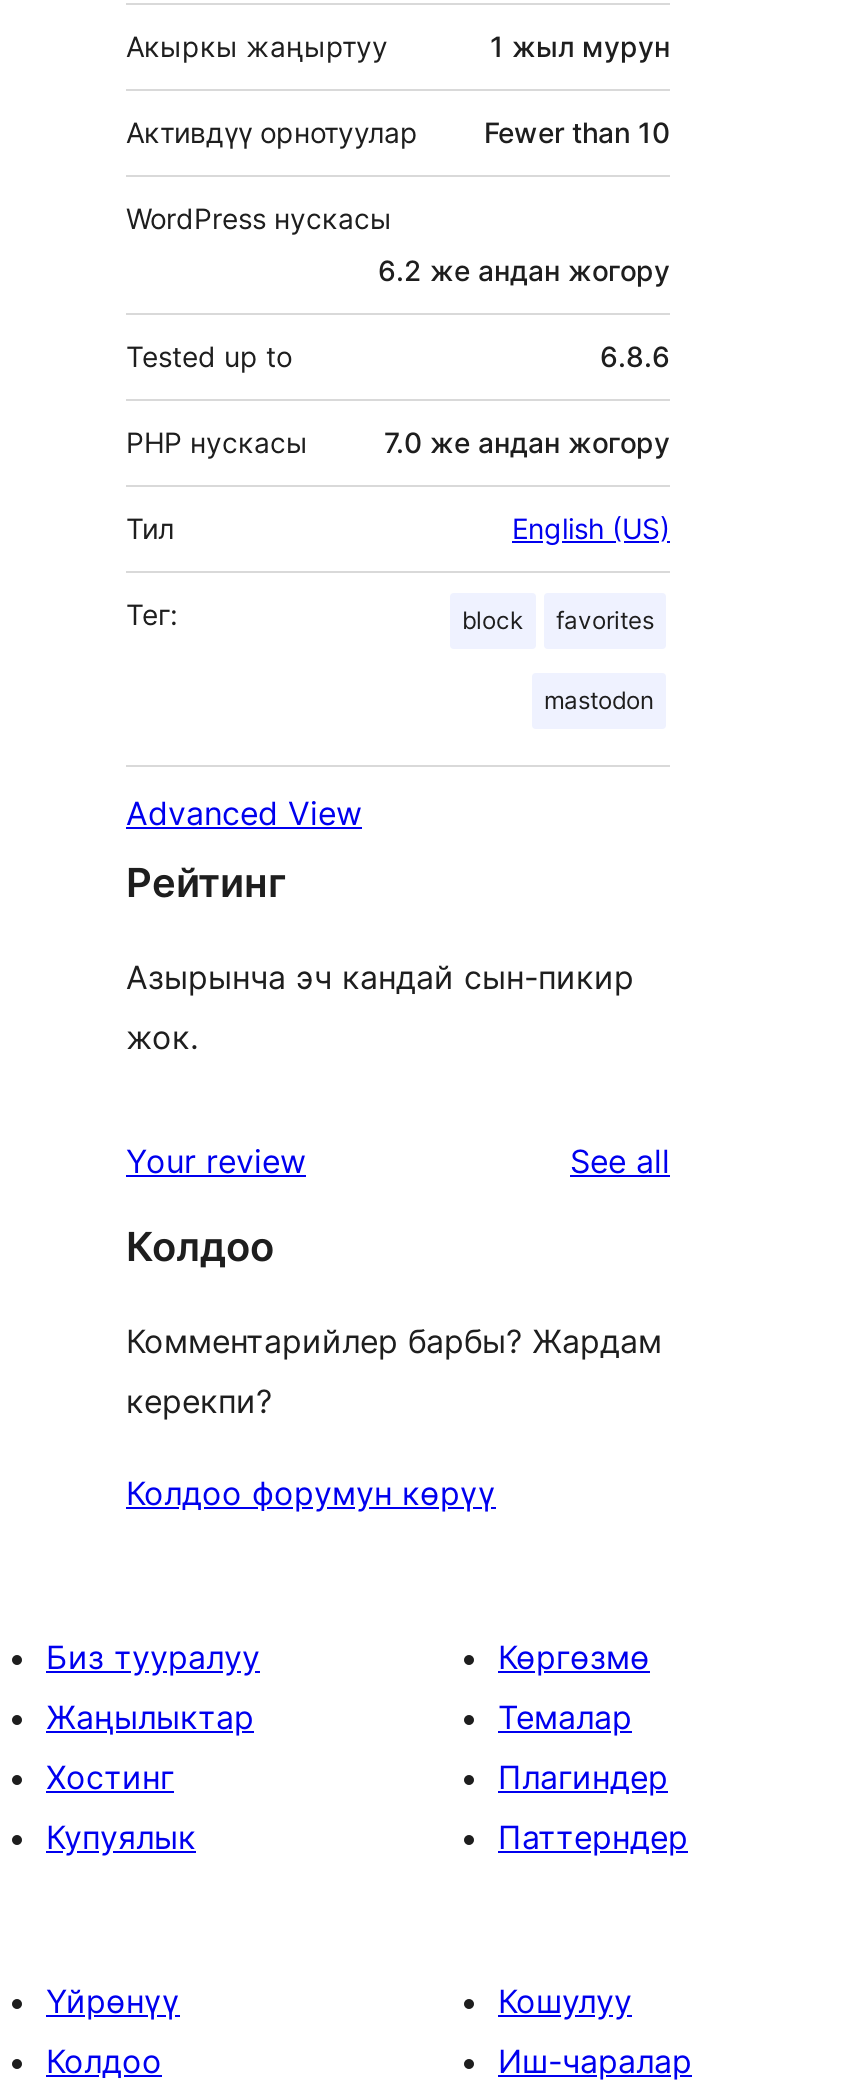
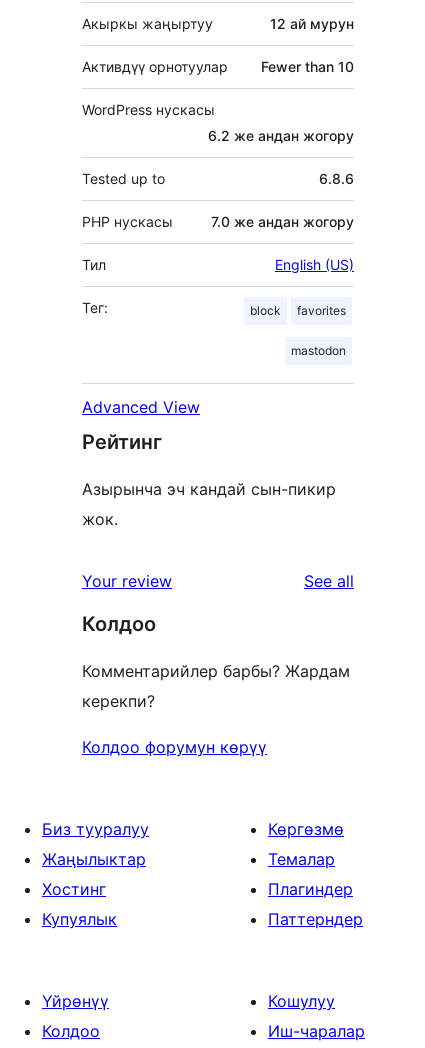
[490,29,670,63] 1 жыл мурун -> [270,15,354,32] 12 ай мурун

